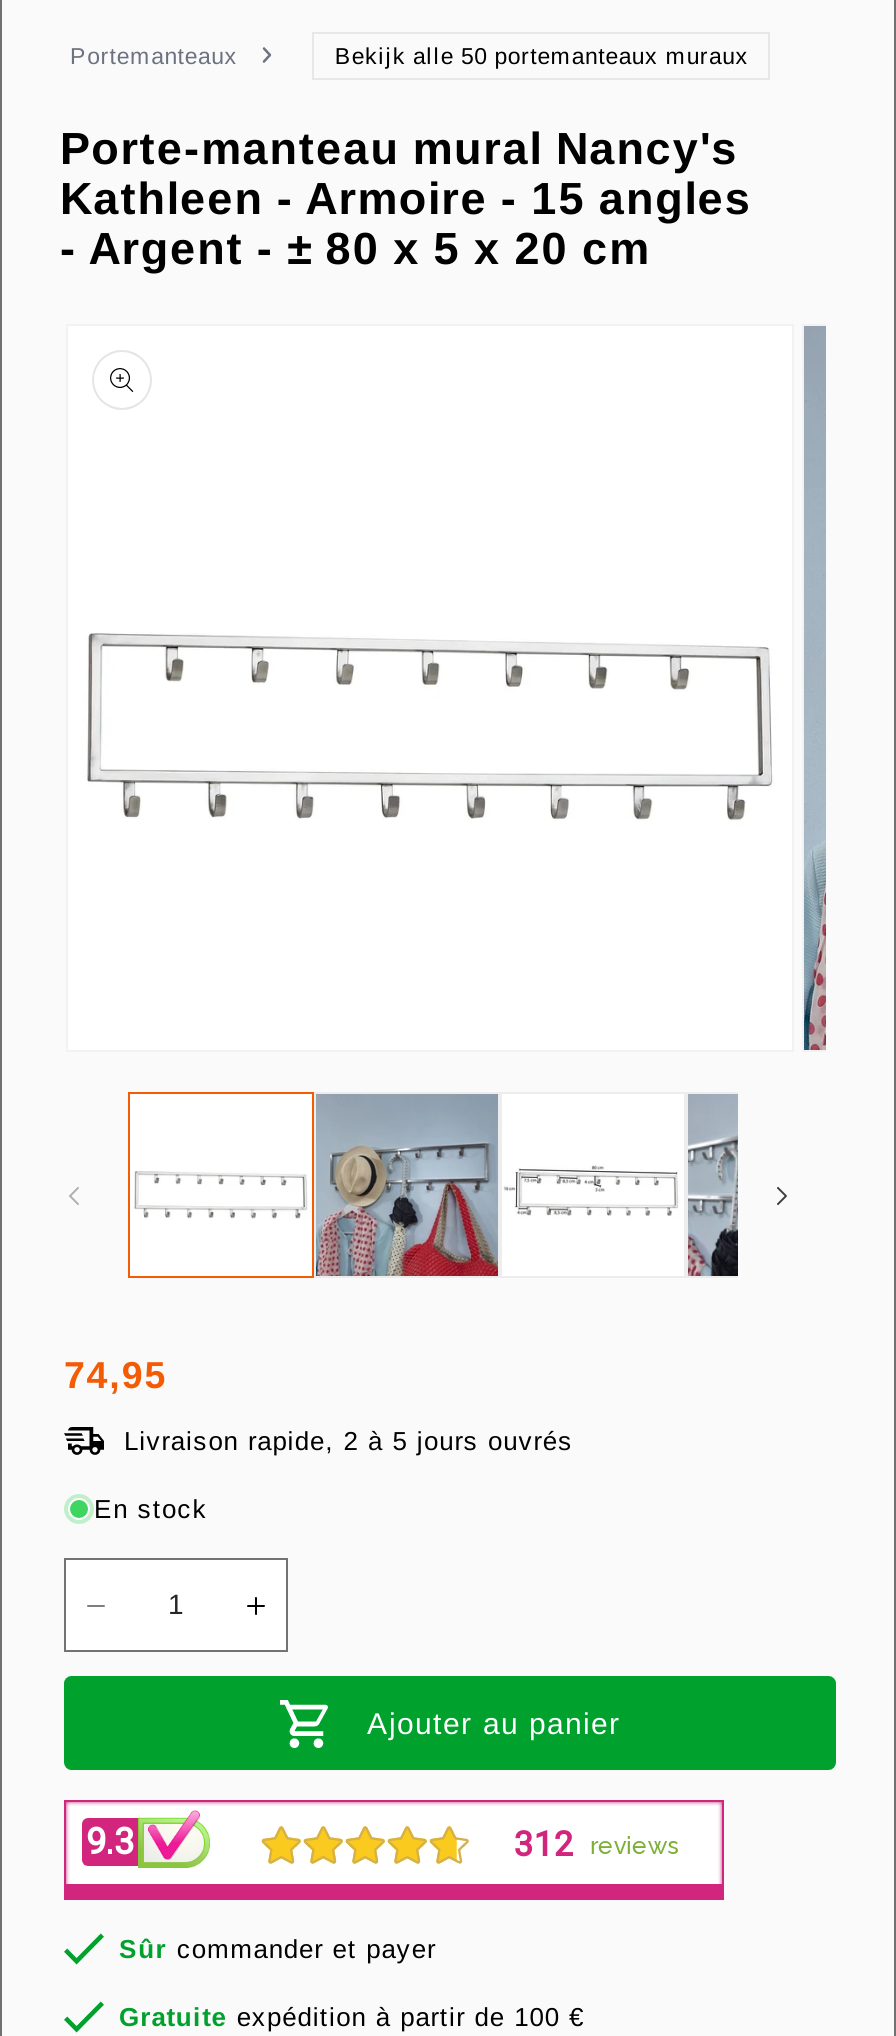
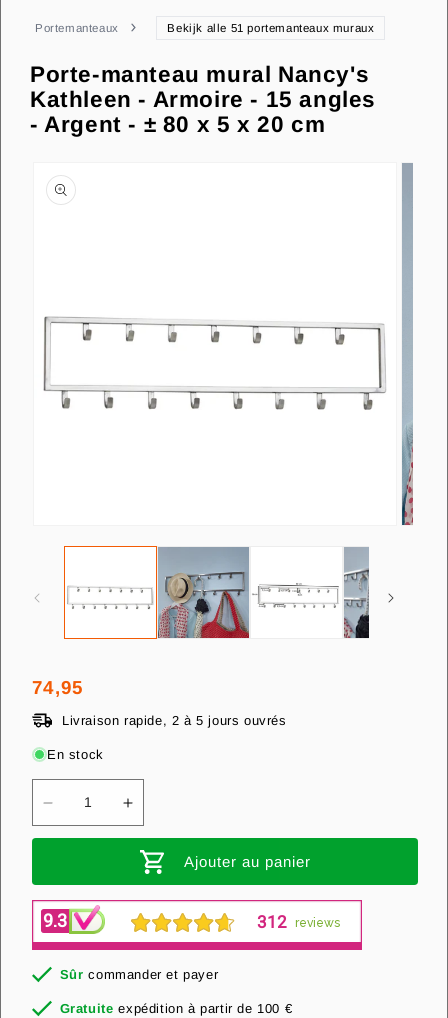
[335,44,749,68] Bekijk alle 50 portemanteaux muraux -> [167,22,374,34] Bekijk alle 51 portemanteaux muraux

